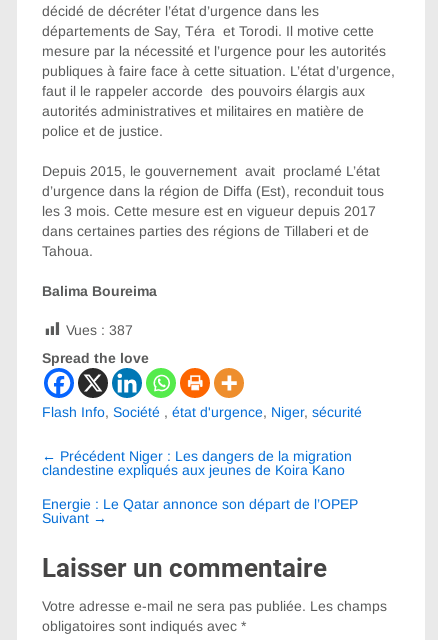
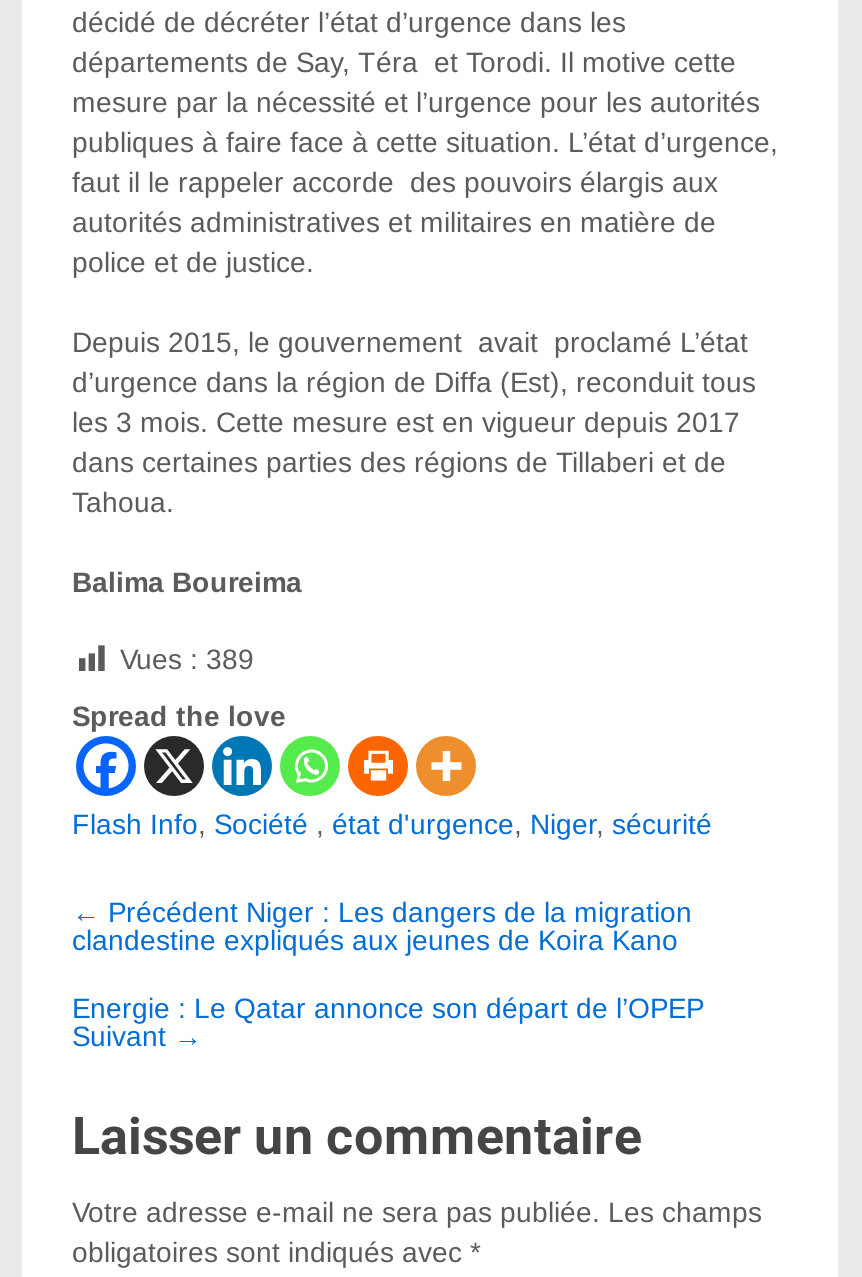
[66,321,133,337] Vues : 387 -> [120,643,254,675] Vues : 389

